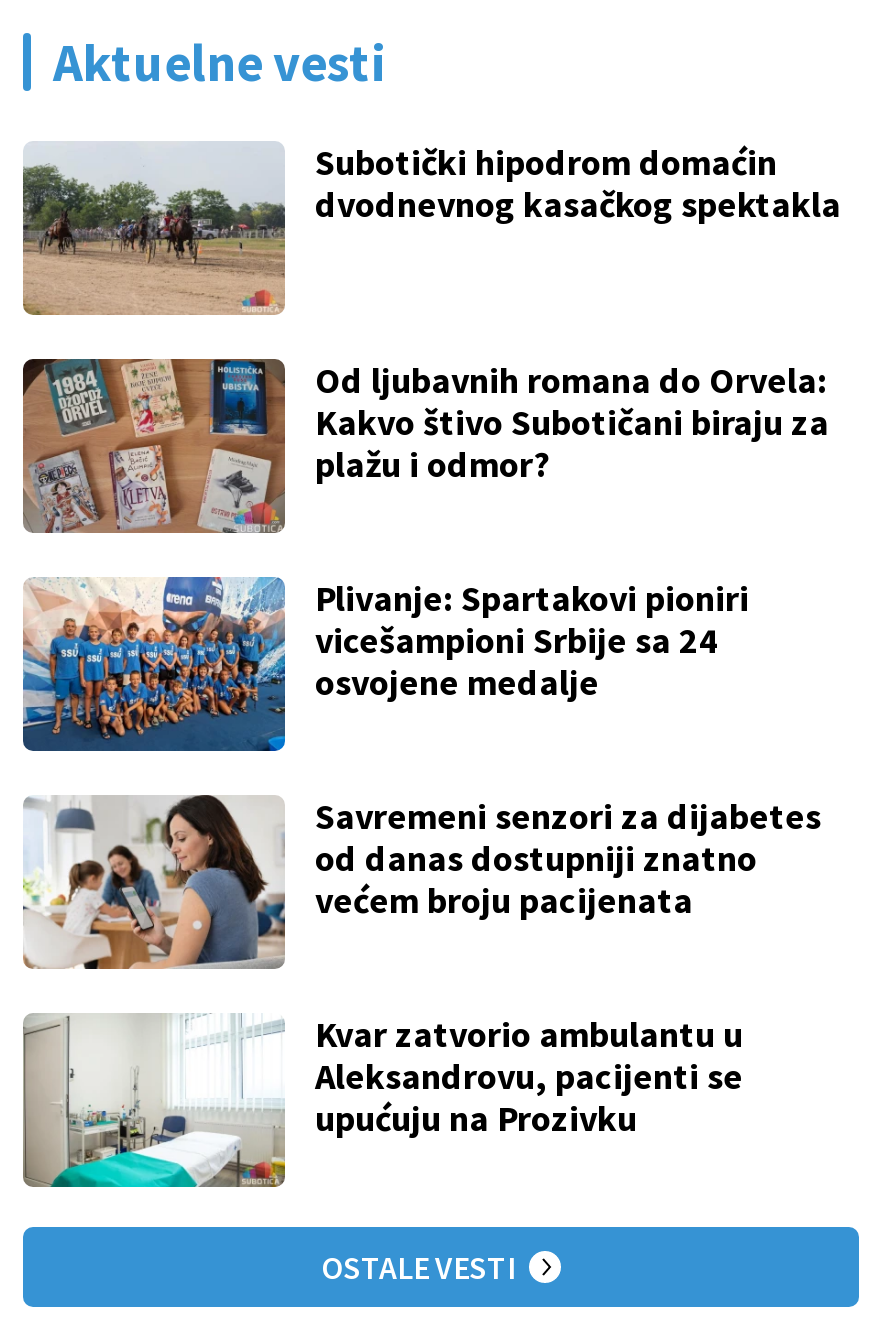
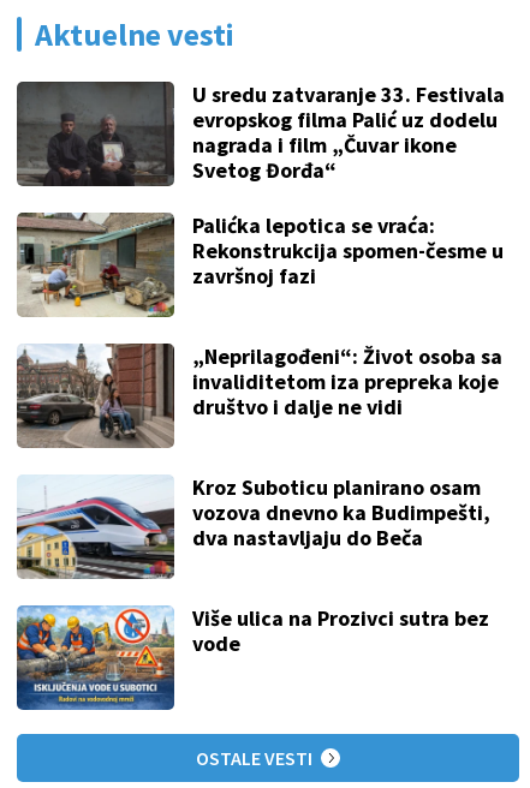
[21,138,841,317] [image] | Subotički hipodrom domaćin | dvodnevnog kasačkog spektakla -> [16,80,505,187] [image] | U sredu zatvaranje 33. Festivala | evropskog filma Palić uz dodelu | nagrada i film „Čuvar ikone | Svetog Đorđa“
[23,356,829,533] [image] | Od ljubavnih romana do Orvela: | Kakvo štivo Subotičani biraju za | plažu i odmor? -> [16,211,504,317] [image] | Palićka lepotica se vraća: | Rekonstrukcija spomen-česme u | završnoj fazi
[21,574,749,753] [image] | Plivanje: Spartakovi pioniri | vicešampioni Srbije sa 24 | osvojene medalje -> [16,342,502,449] [image] | „Neprilagođeni“: Život osoba sa | invaliditetom iza prepreka koje | društvo i dalje ne vidi
[23,792,821,971] [image] | Savremeni senzori za dijabetes | od danas dostupniji znatno | većem broju pacijenata -> [16,473,490,580] [image] | Kroz Suboticu planirano osam | vozova dnevno ka Budimpešti, | dva nastavljaju do Beča
[21,1010,743,1189] [image] | Kvar zatvorio ambulantu u | Aleksandrovu, pacijenti se | upućuju na Prozivku -> [16,604,489,711] [image] | Više ulica na Prozivci sutra bez | vode

